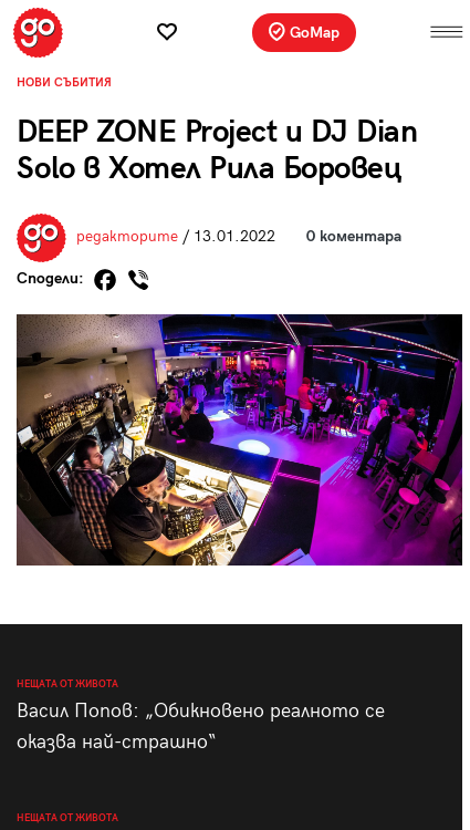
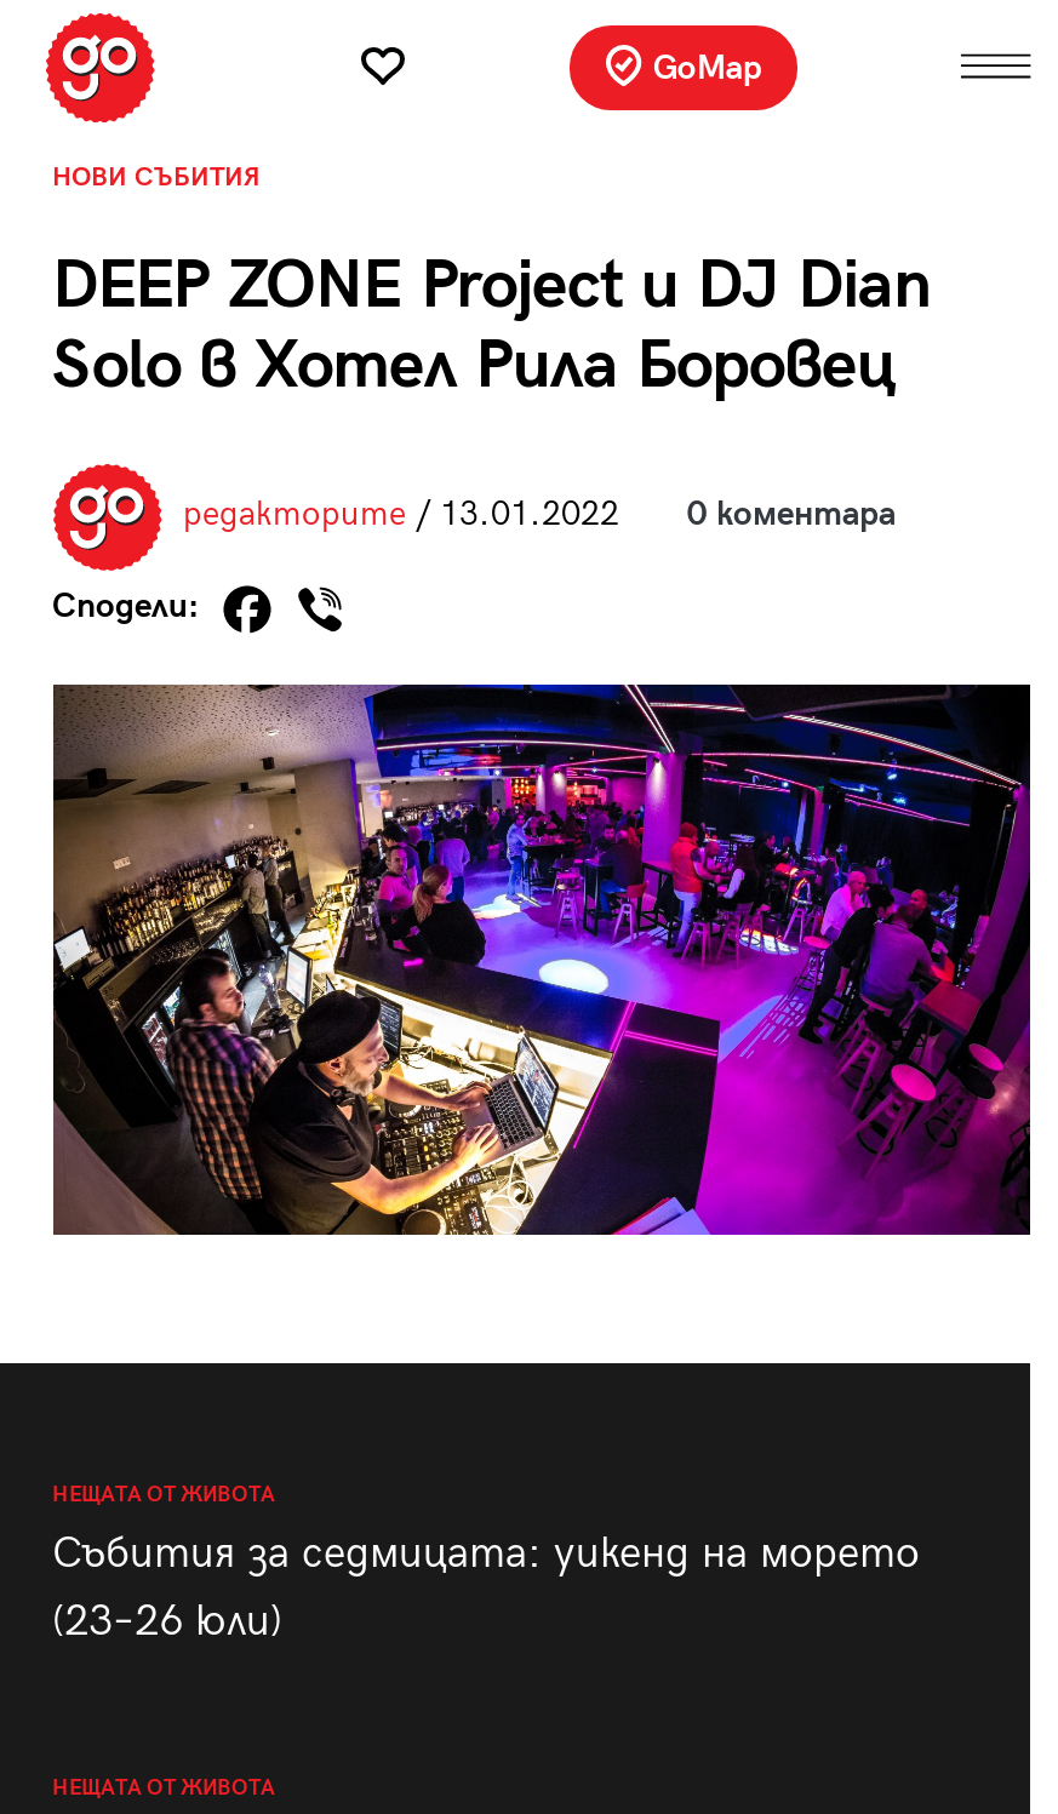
[16,699,384,753] Васил Попов: „Обикновено реалното се | оказва най-страшно“ -> [52,1528,920,1646] Събития за седмицата: уикенд на морето | (23–26 юли)

